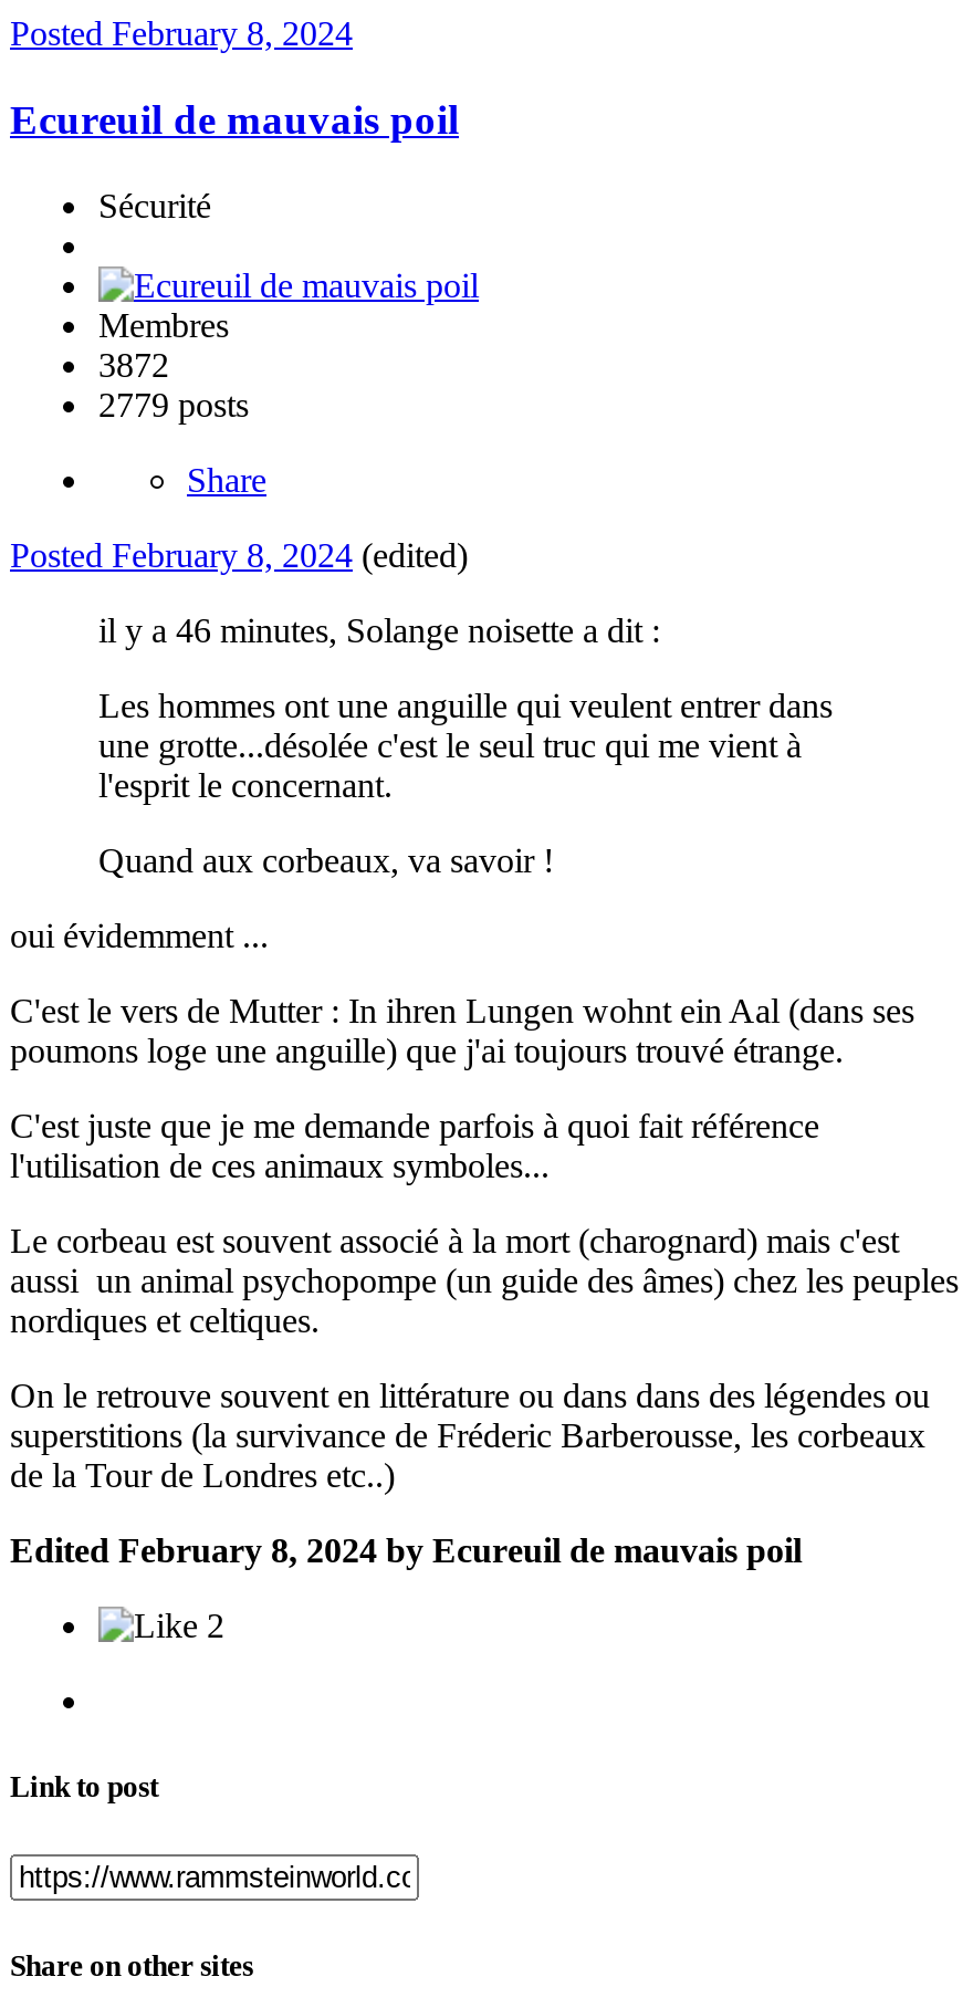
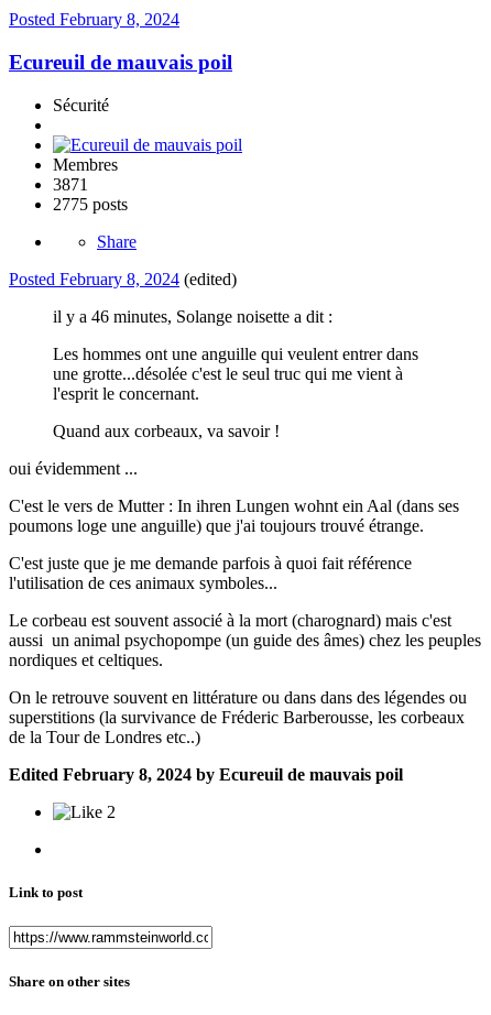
[98,345,169,383] 3872 -> [53,174,88,193] 3871
[98,385,249,422] 2779 posts -> [53,194,128,213] 2775 posts

